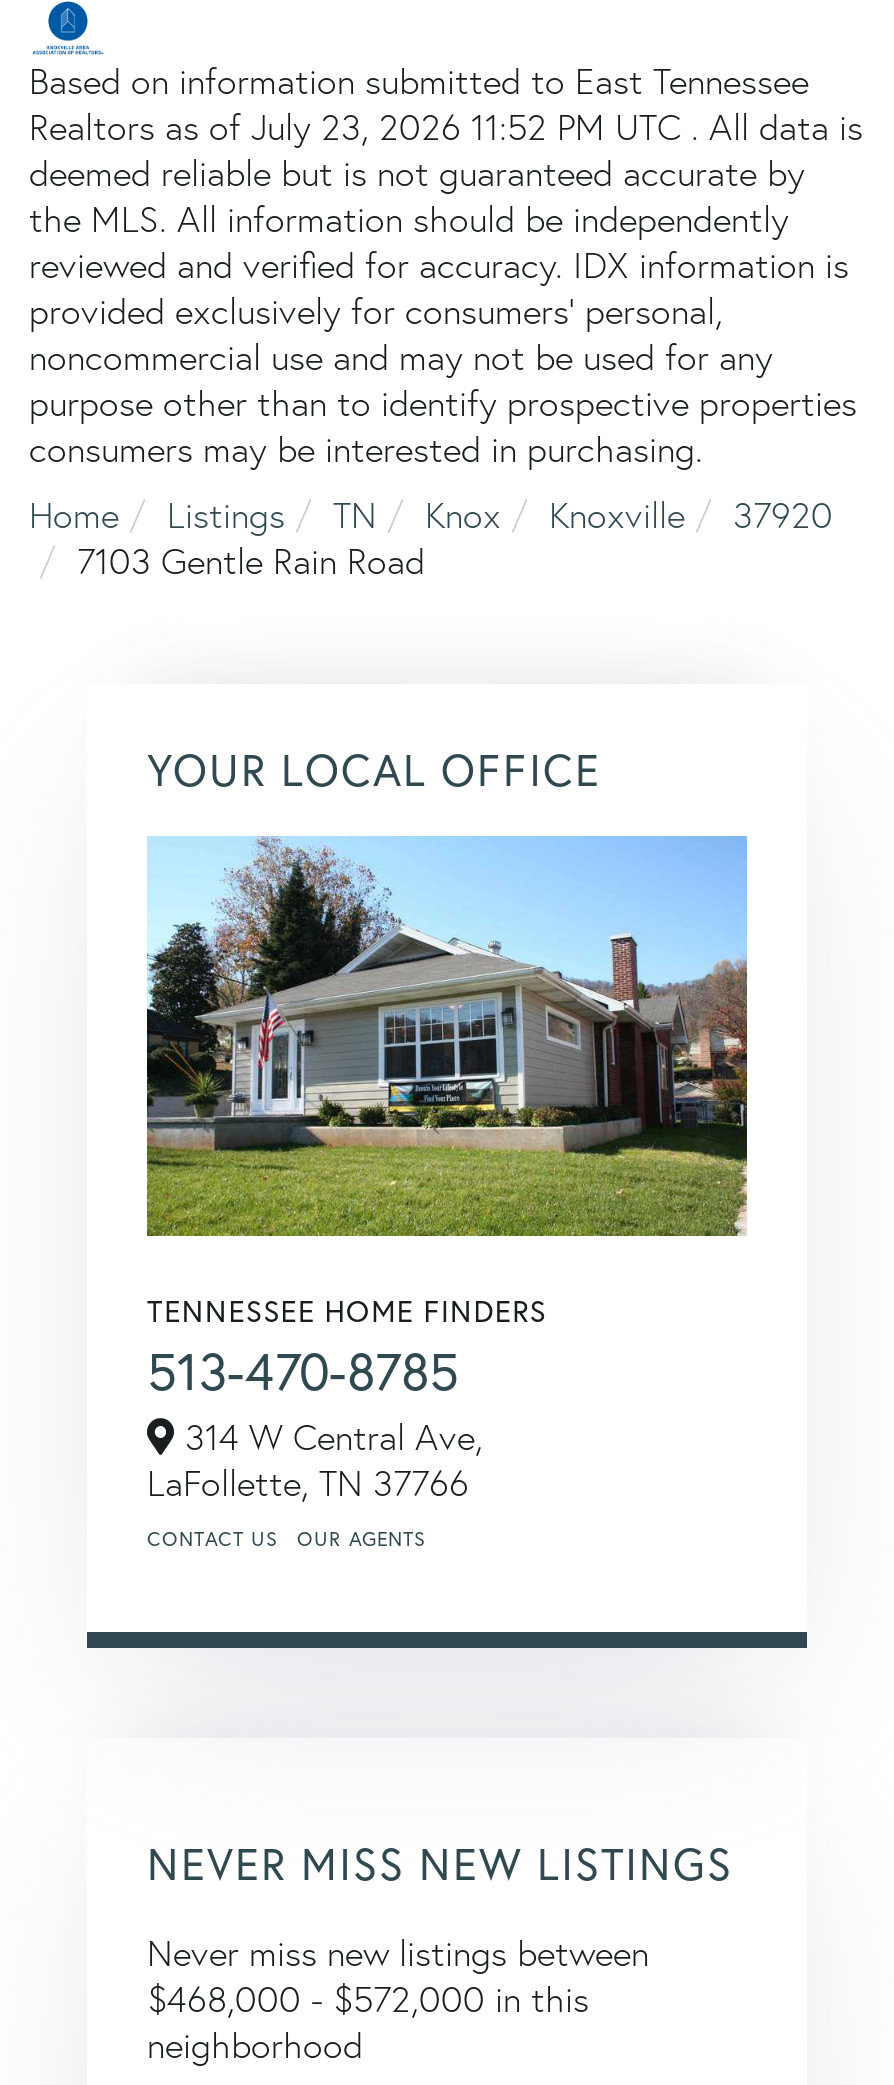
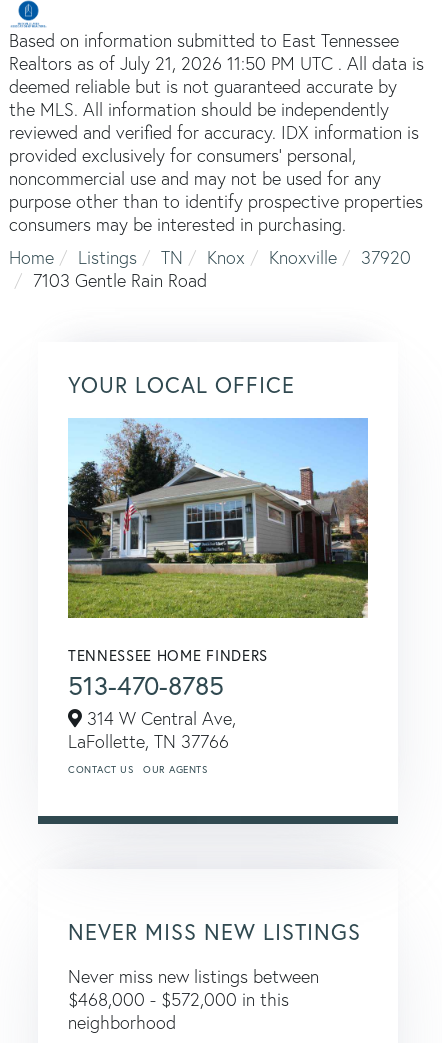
[29,103,863,149] Realtors as of July 23, 2026 11:52 PM UTC . All data is -> [9,52,424,75] Realtors as of July 21, 2026 11:50 PM UTC . All data is

